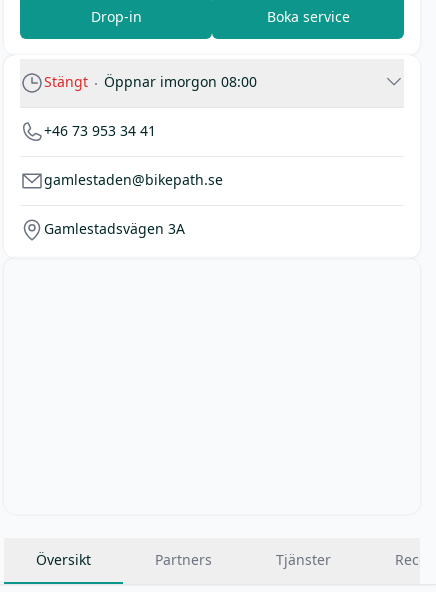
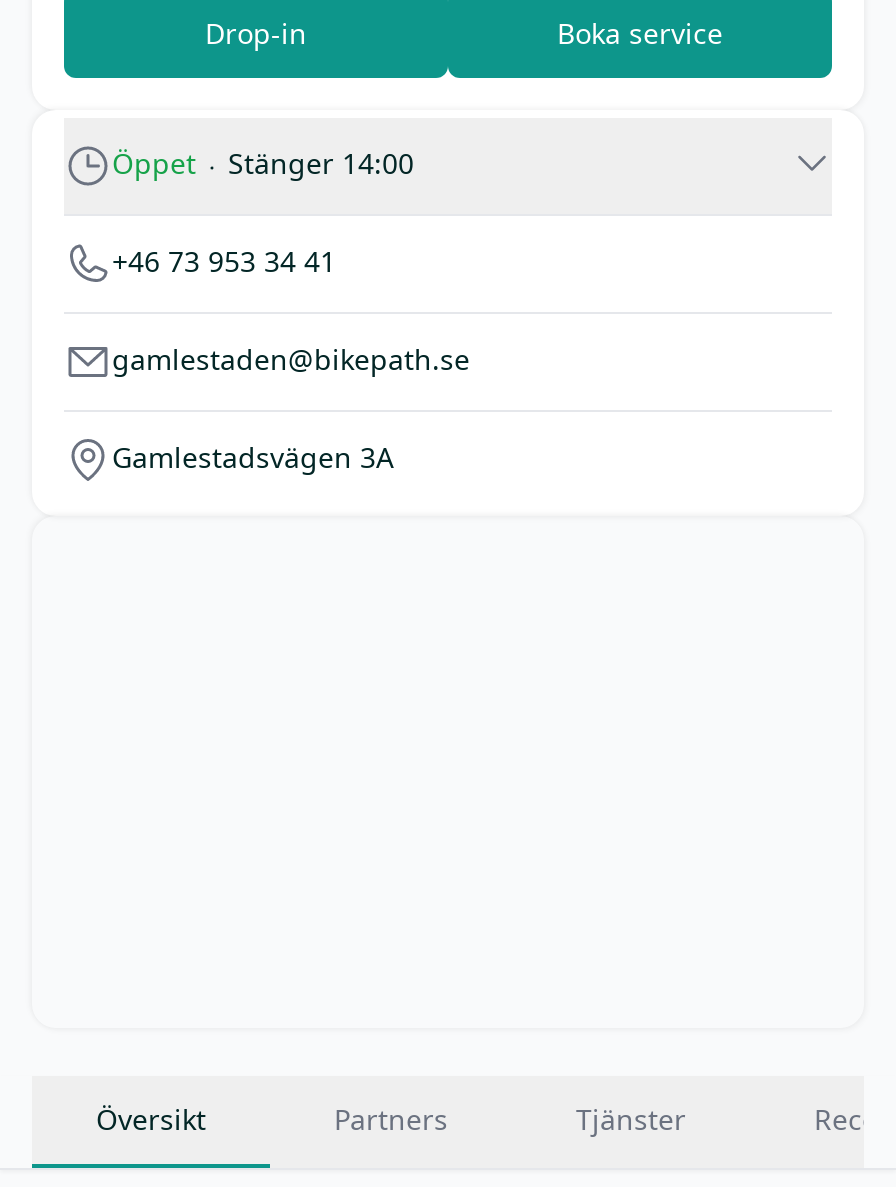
[44,72,257,91] Stängt | Öppnar imorgon 08:00 -> [112,144,414,182] Öppet | Stänger 14:00

